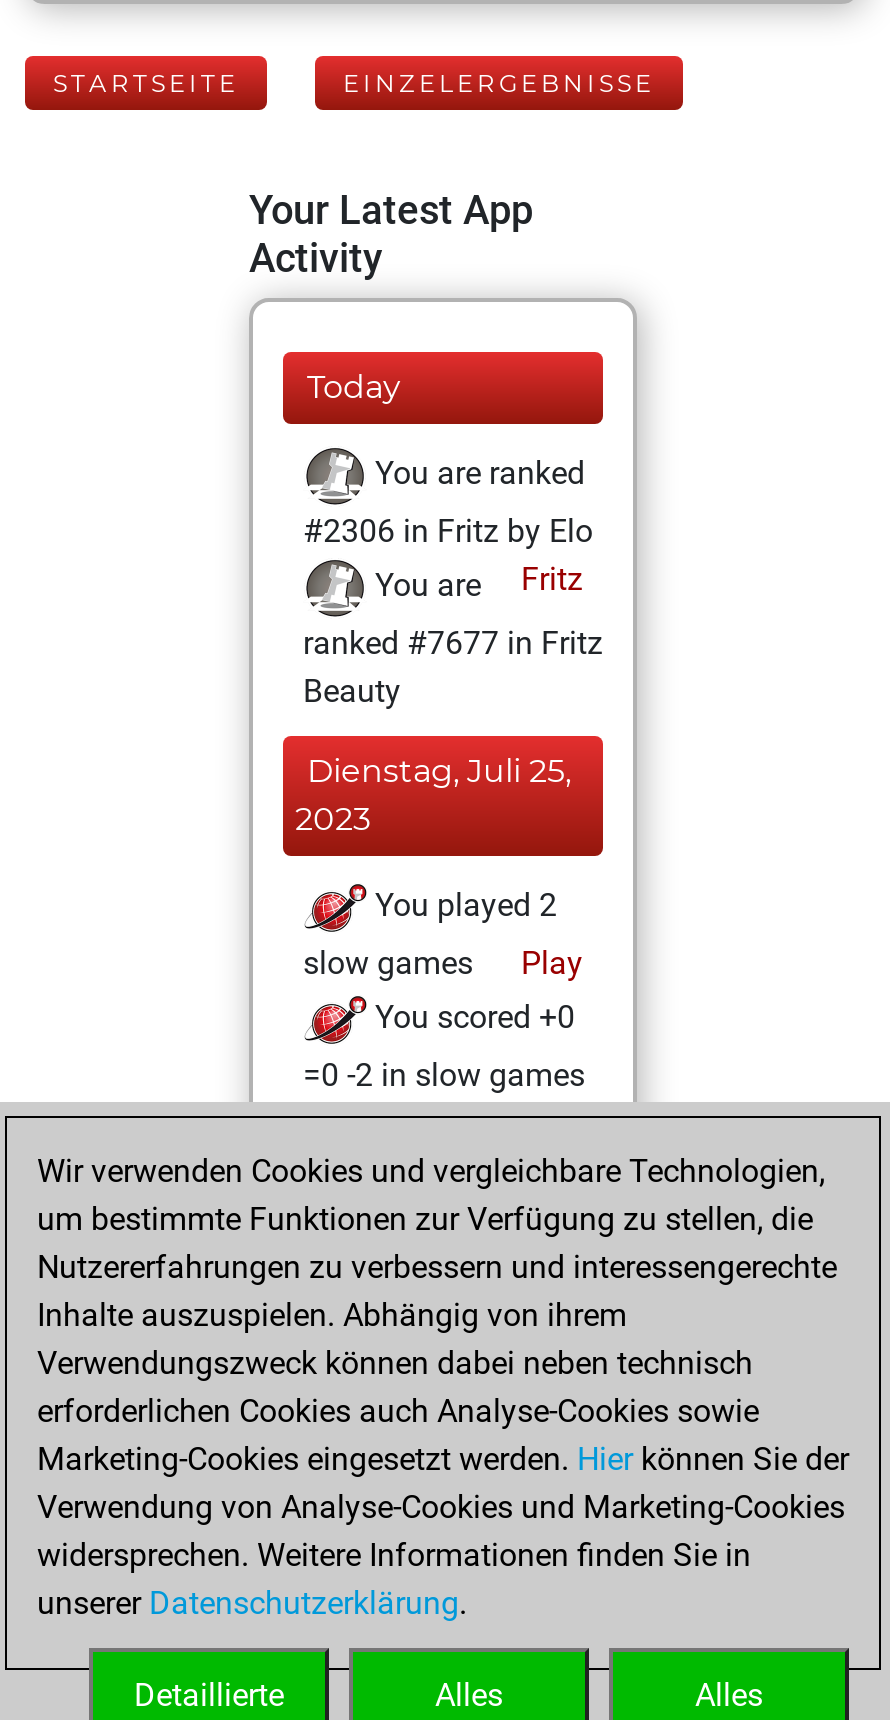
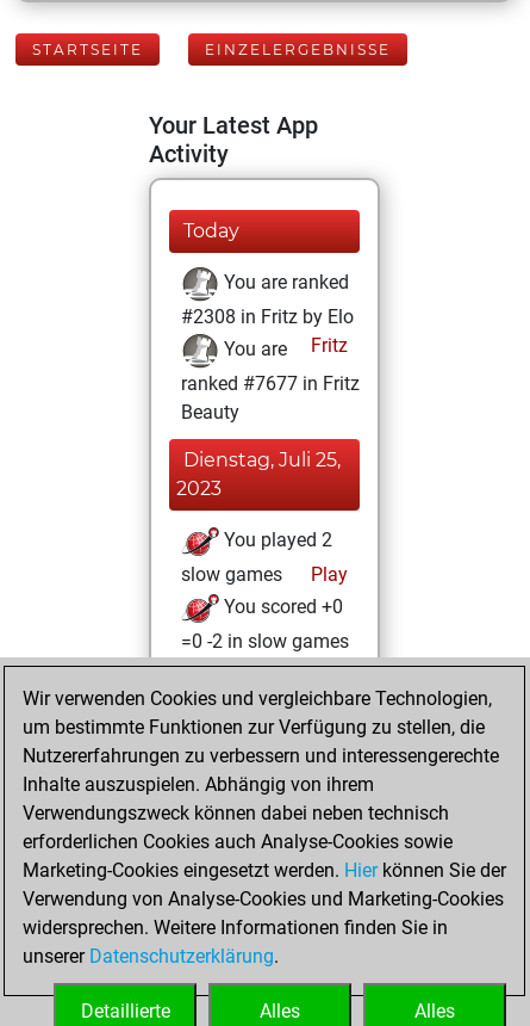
[303,512,593,550] #2306 in Fritz by Elo -> [181,305,354,328] #2308 in Fritz by Elo

